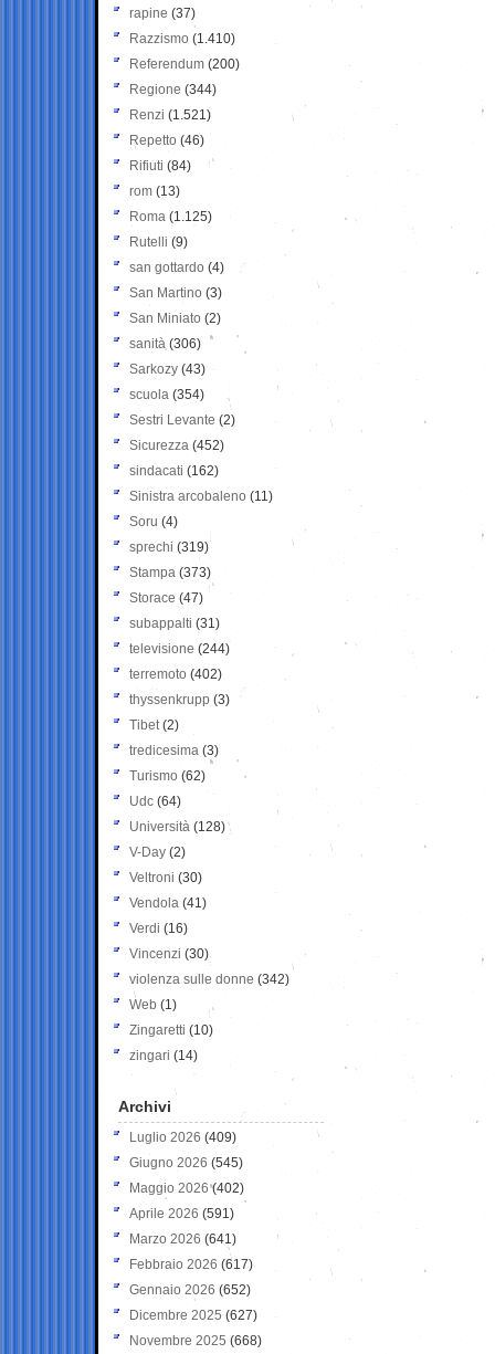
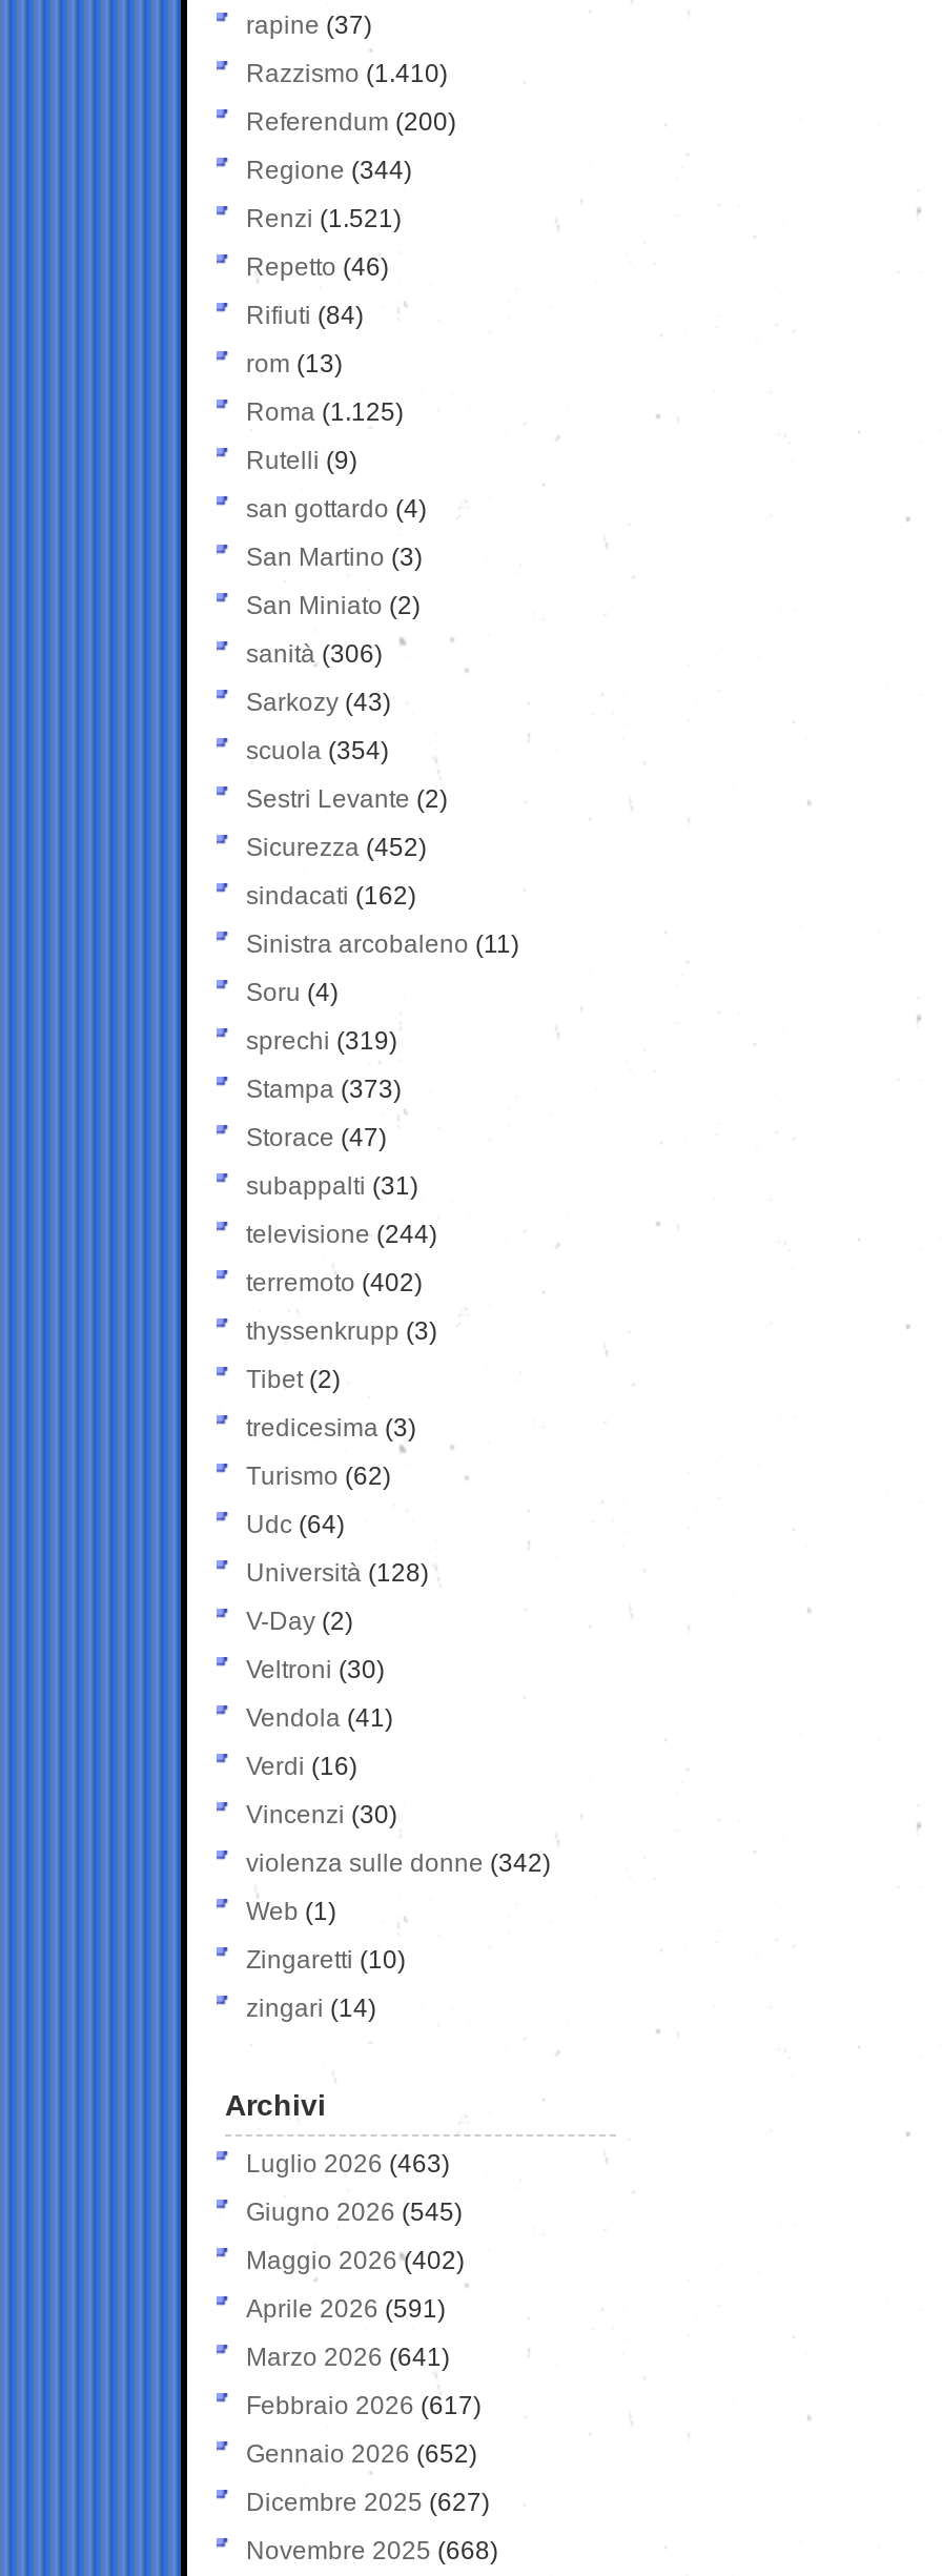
[129,1130,236,1145] Luglio 2026 (409) -> [246,2149,450,2178] Luglio 2026 (463)

